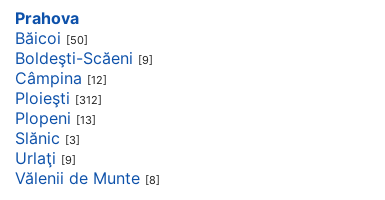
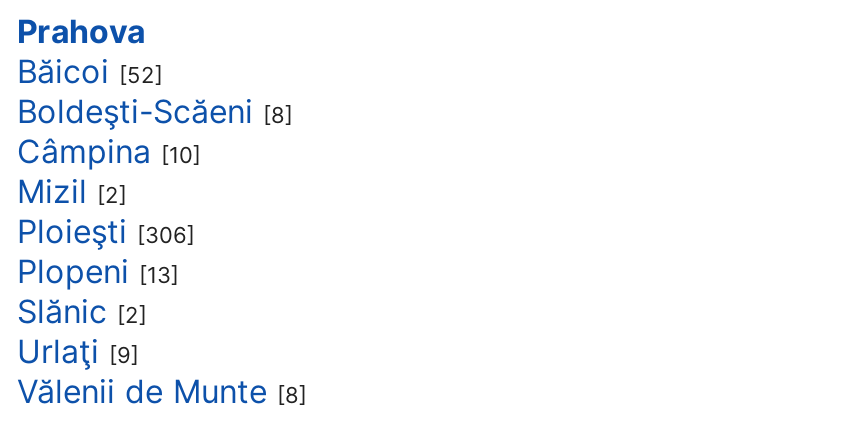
[15,28,153,108] Băicoi [50] | Boldeşti-Scăeni [9] | Câmpina [12] | Ploieşti [312] -> [17,51,293,251] Băicoi [52] | Boldeşti-Scăeni [8] | Câmpina [10] | Mizil [2] | Ploieşti [306]
[15,128,80,148] Slănic [3] -> [17,291,147,331] Slănic [2]

